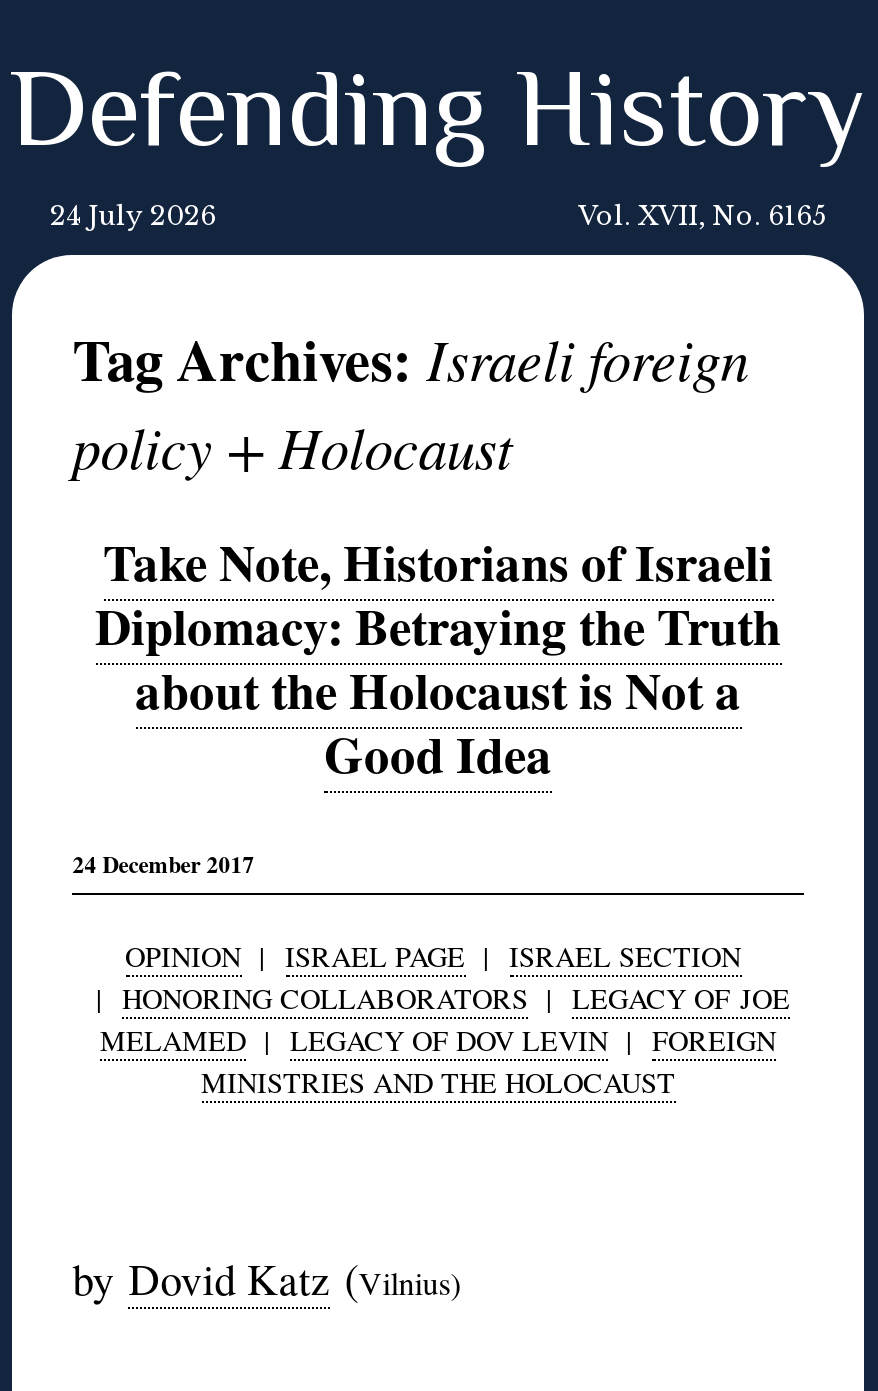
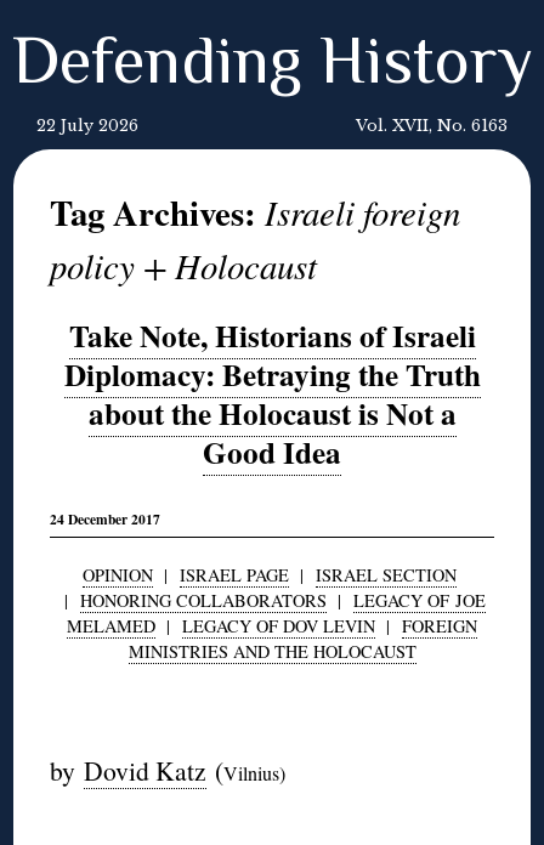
[50,201,216,231] 24 July 2026 -> [36,117,138,135] 22 July 2026
[578,201,826,231] Vol. XVII, No. 6165 -> [356,117,508,135] Vol. XVII, No. 6163

